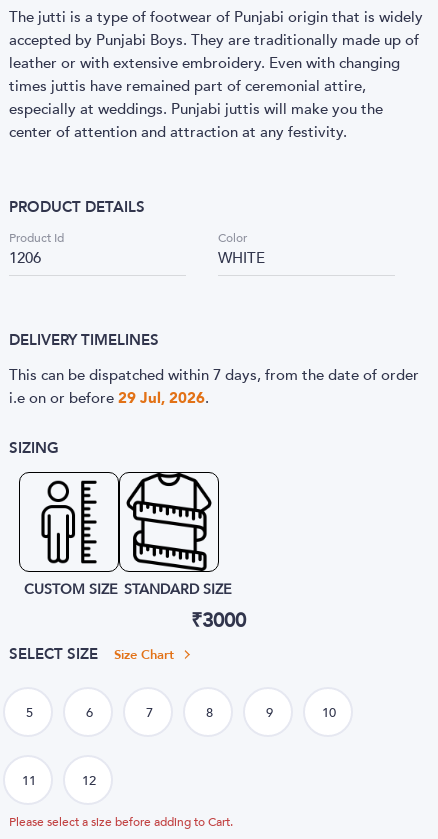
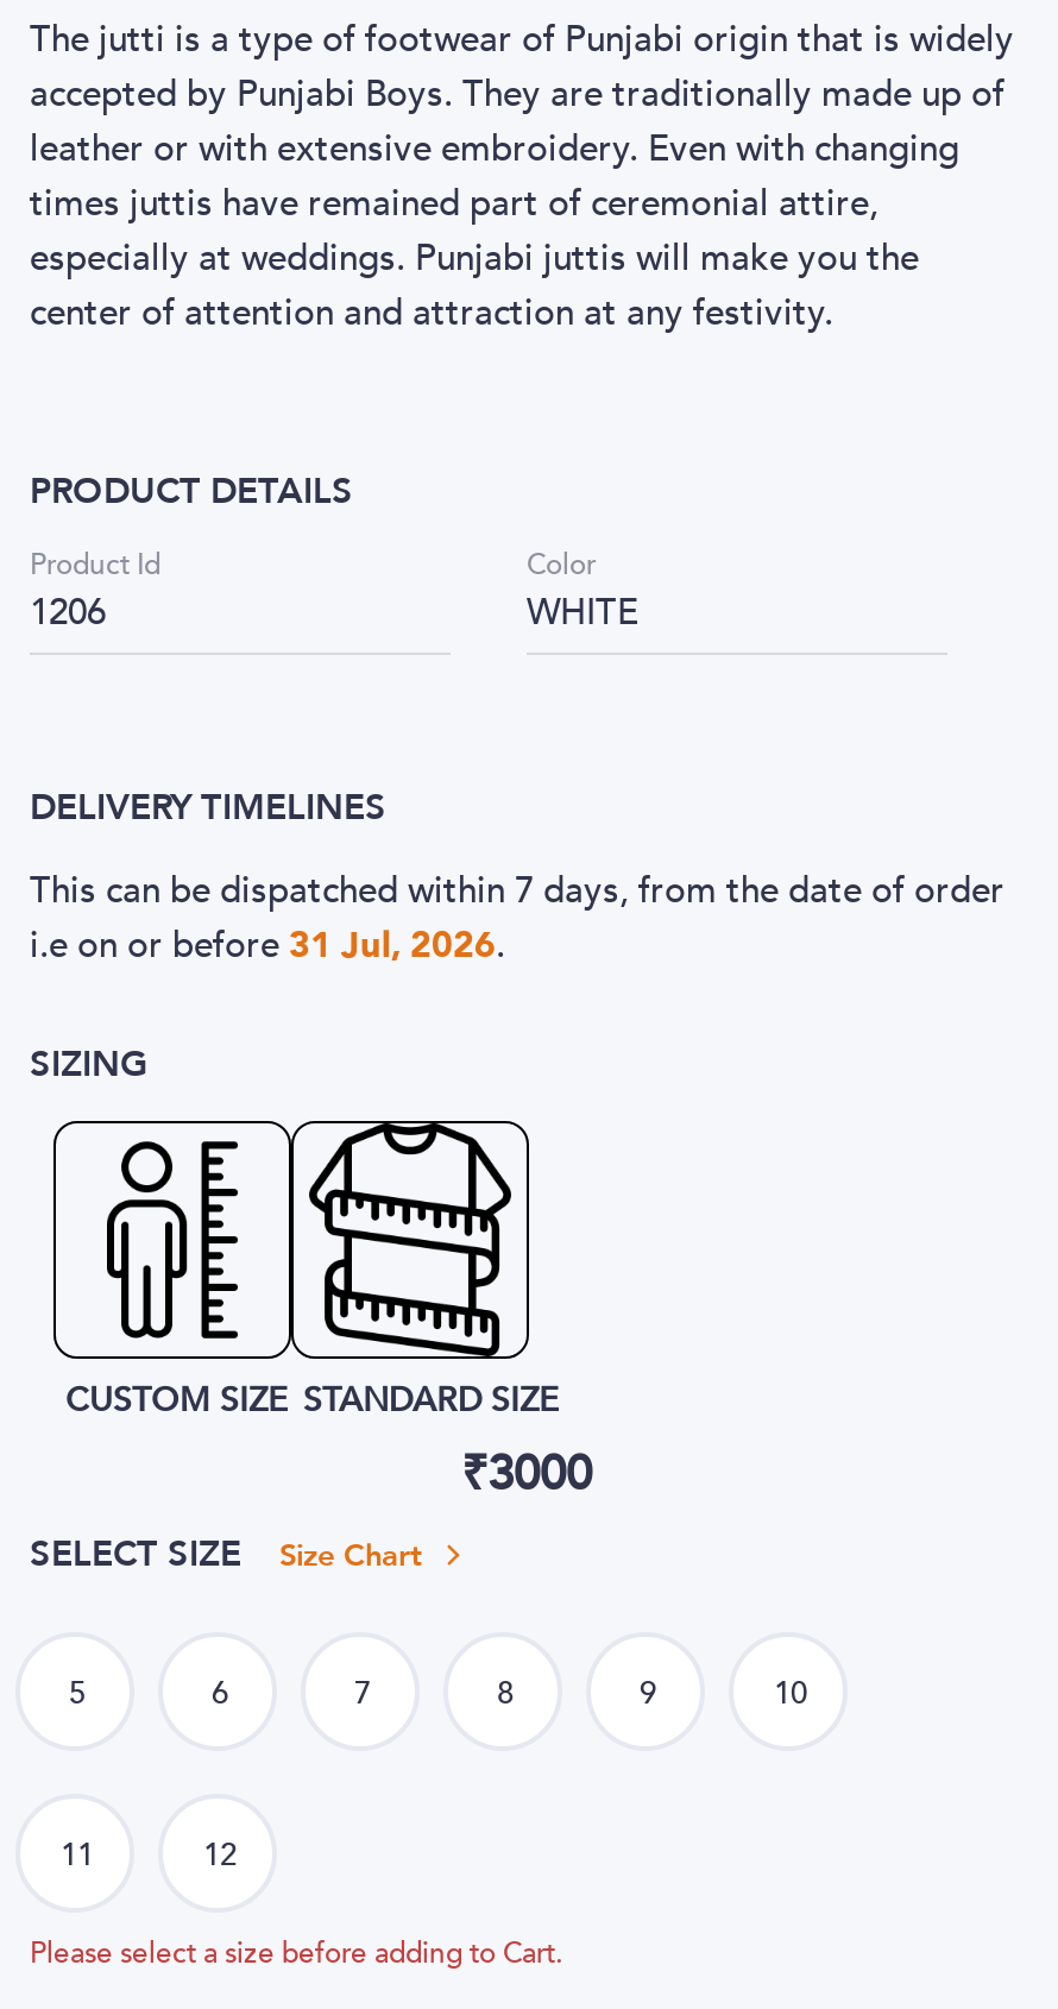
[9,388,209,408] i.e on or before 29 Jul, 2026. -> [30,921,505,969] i.e on or before 31 Jul, 2026.

